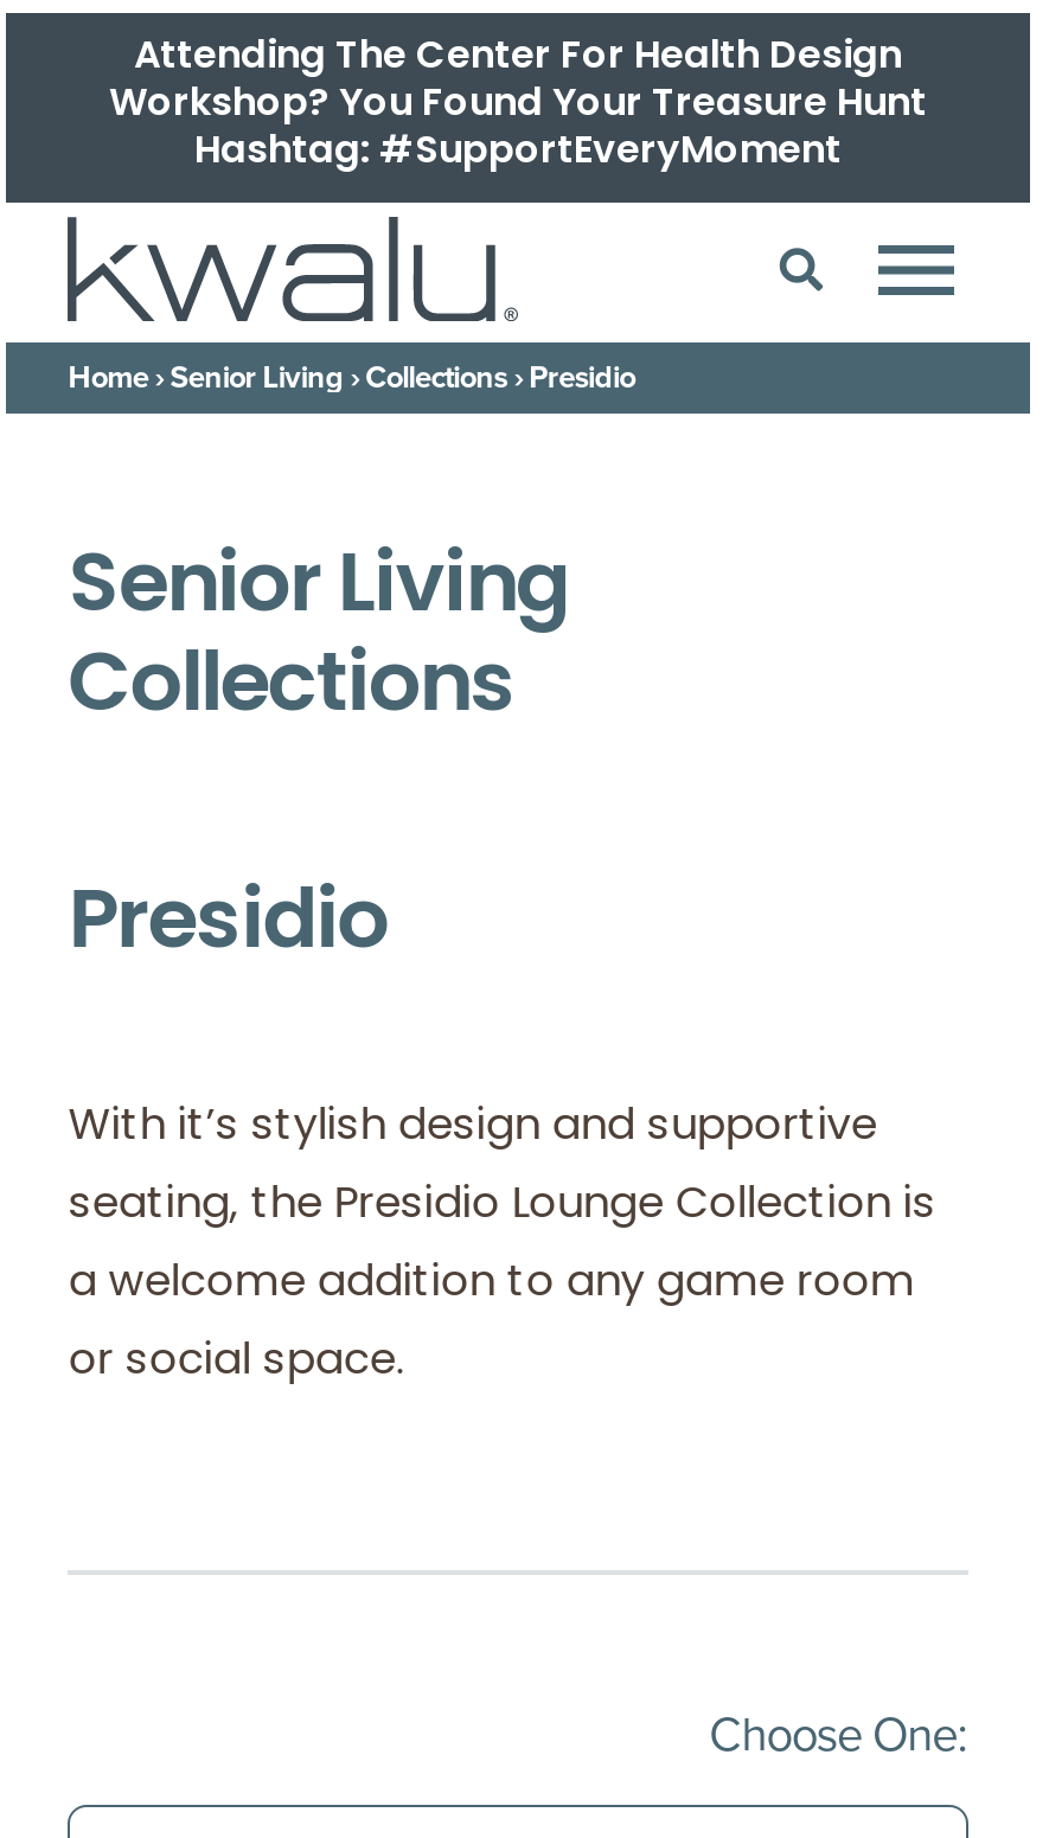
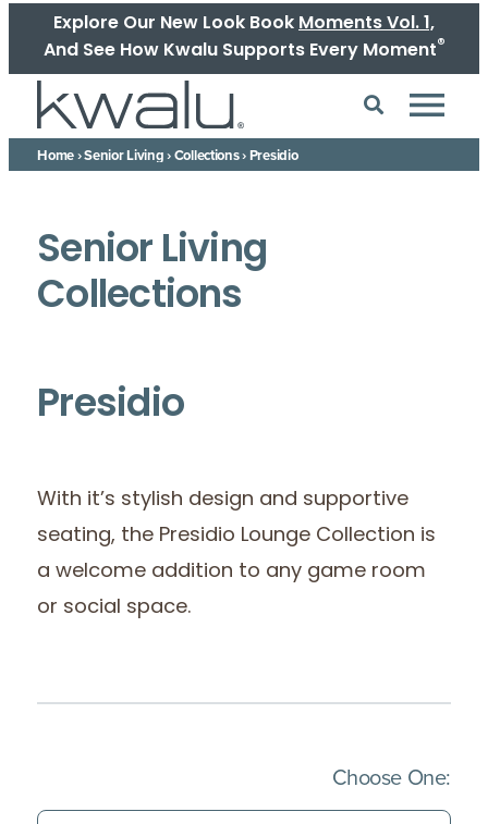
[109,39,927,172] Attending The Center For Health Design | Workshop? You Found Your Treasure Hunt | Hashtag: #SupportEveryMoment -> [43,15,445,60] Explore Our New Look Book Moments Vol. 1, | And See How Kwalu Supports Every Moment®

